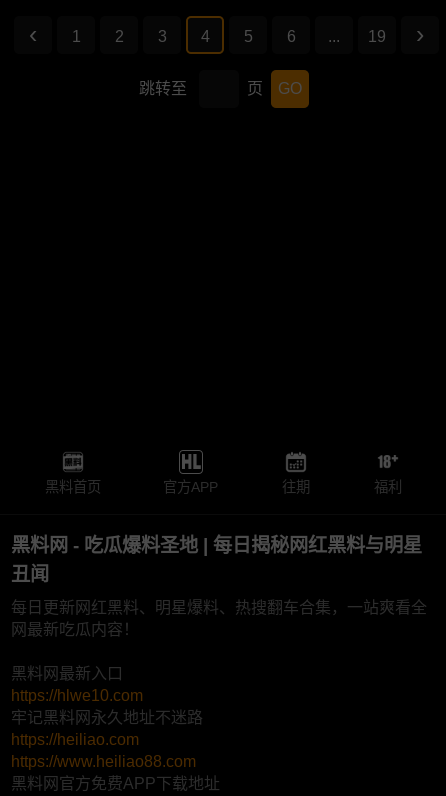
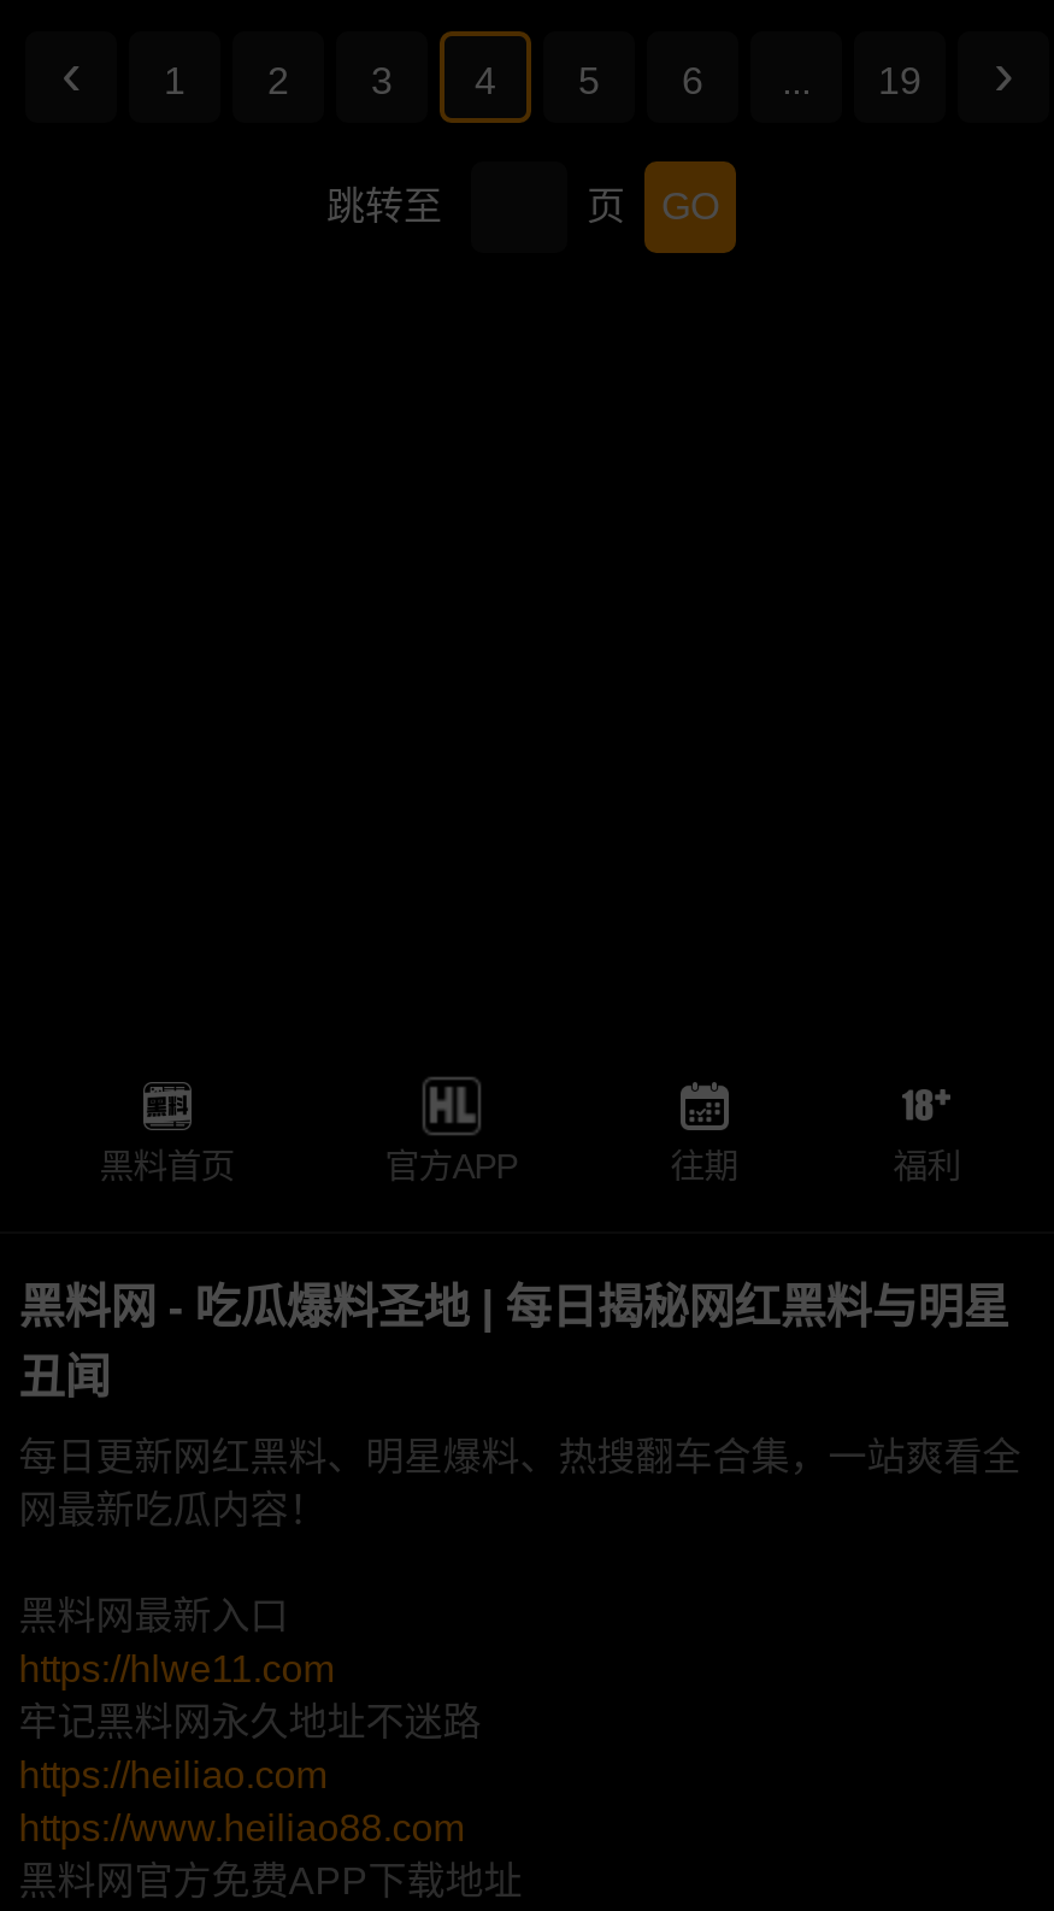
[11,687,143,704] https://hlwe10.com -> [19,1649,334,1690] https://hlwe11.com

